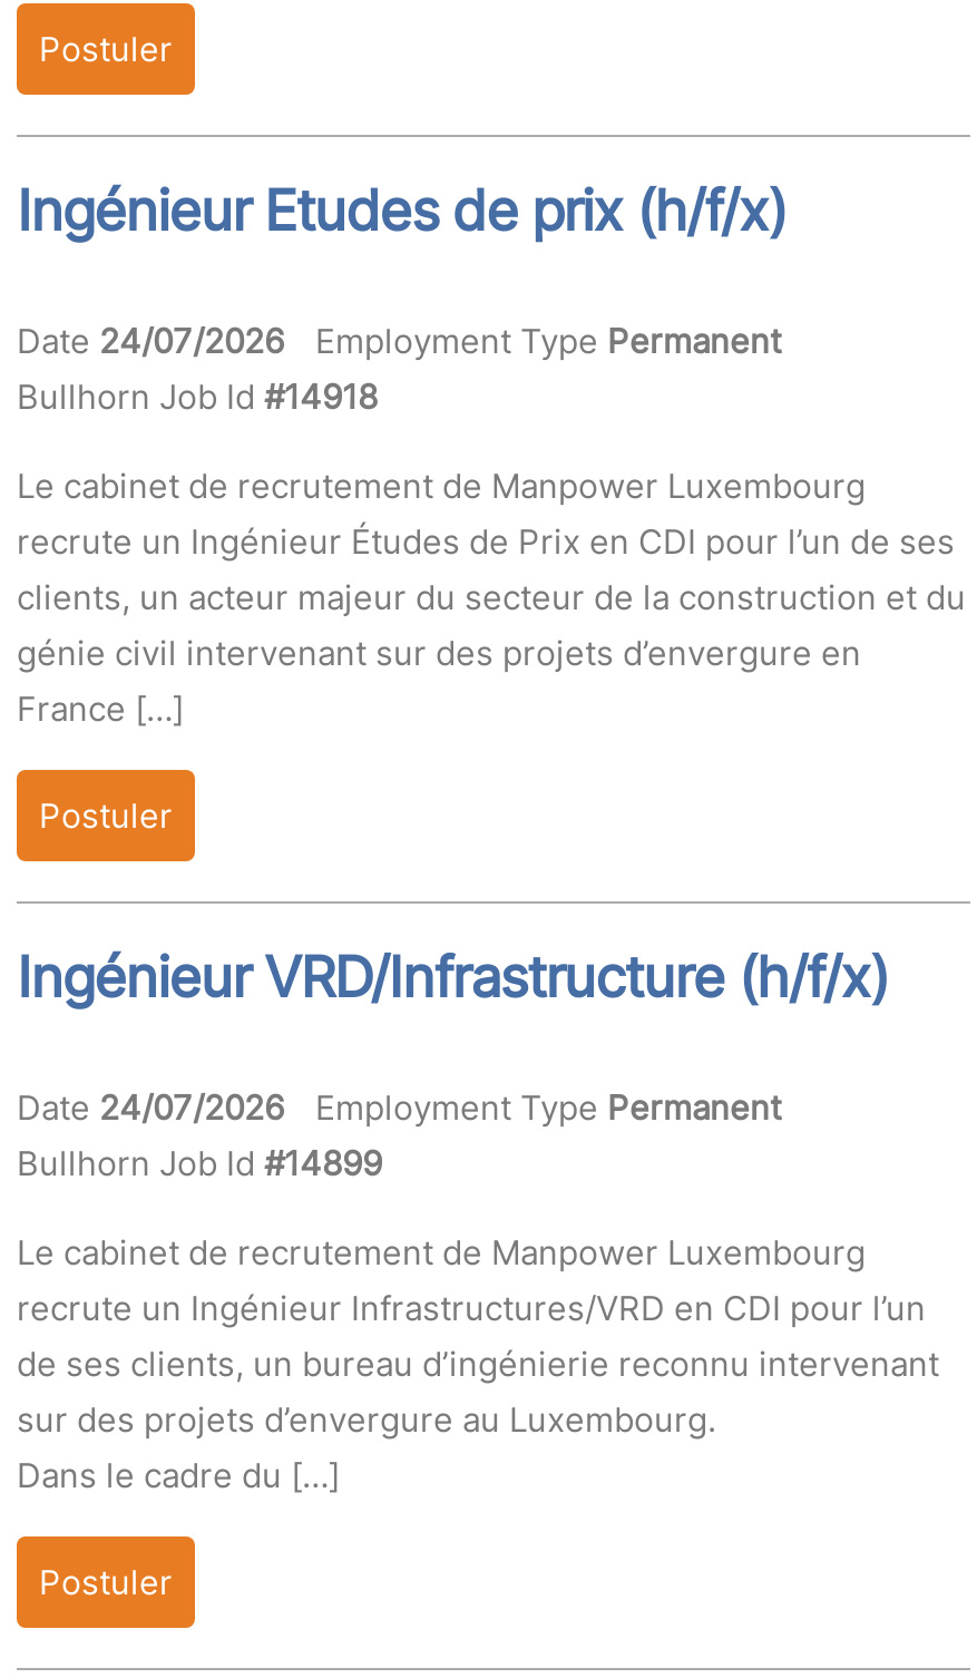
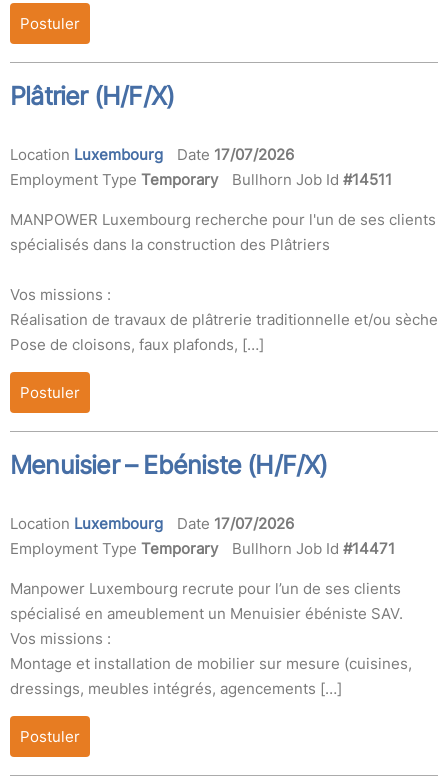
[17,177,966,730] Ingénieur Etudes de prix (h/f/x) | Date 24/07/2026 | Employment Type Permanent | Bullhorn Job Id #14918 | Le cabinet de recrutement de Manpower Luxembourg | recrute un Ingénieur Études de Prix en CDI pour l’un de ses | clients, un acteur majeur du secteur de la construction et du | génie civil intervenant sur des projets d’envergure en | France […] -> [10,81,438,354] Plâtrier (H/F/X) | Location Luxembourg | Date 17/07/2026 | Employment Type Temporary | Bullhorn Job Id #14511 | MANPOWER Luxembourg recherche pour l'un de ses clients | spécialisés dans la construction des Plâtriers | Vos missions : | Réalisation de travaux de plâtrerie traditionnelle et/ou sèche | Pose de cloisons, faux plafonds, […]
[17,944,888,1011] Ingénieur VRD/Infrastructure (h/f/x) -> [10,450,328,480] Menuisier – Ebéniste (H/F/X)
[17,1086,781,1184] Date 24/07/2026 | Employment Type Permanent | Bullhorn Job Id #14899 -> [10,514,395,558] Location Luxembourg | Date 17/07/2026 | Employment Type Temporary | Bullhorn Job Id #14471
[17,1231,939,1496] Le cabinet de recrutement de Manpower Luxembourg | recrute un Ingénieur Infrastructures/VRD en CDI pour l’un | de ses clients, un bureau d’ingénierie reconnu intervenant | sur des projets d’envergure au Luxembourg. | Dans le cadre du […] -> [10,579,412,698] Manpower Luxembourg recrute pour l’un de ses clients | spécialisé en ameublement un Menuisier ébéniste SAV. | Vos missions : | Montage et installation de mobilier sur mesure (cuisines, | dressings, meubles intégrés, agencements […]

